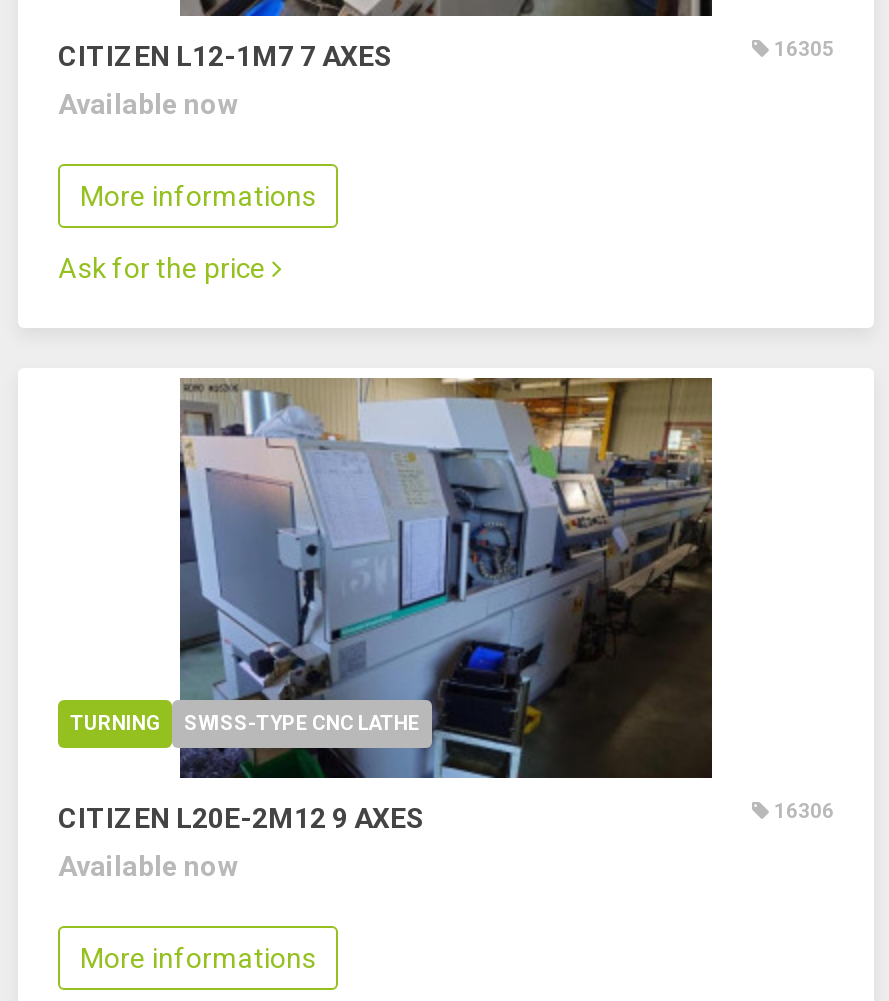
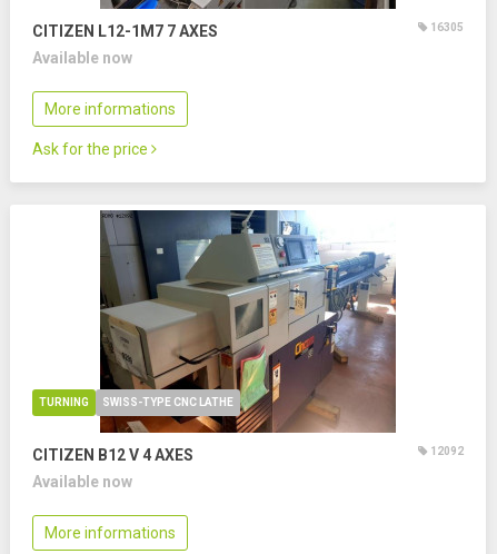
[58,376,834,834] [image] | CITIZEN L20E-2M12 9 AXES | 16306 -> [32,209,464,464] [image] | CITIZEN B12 V 4 AXES | 12092

